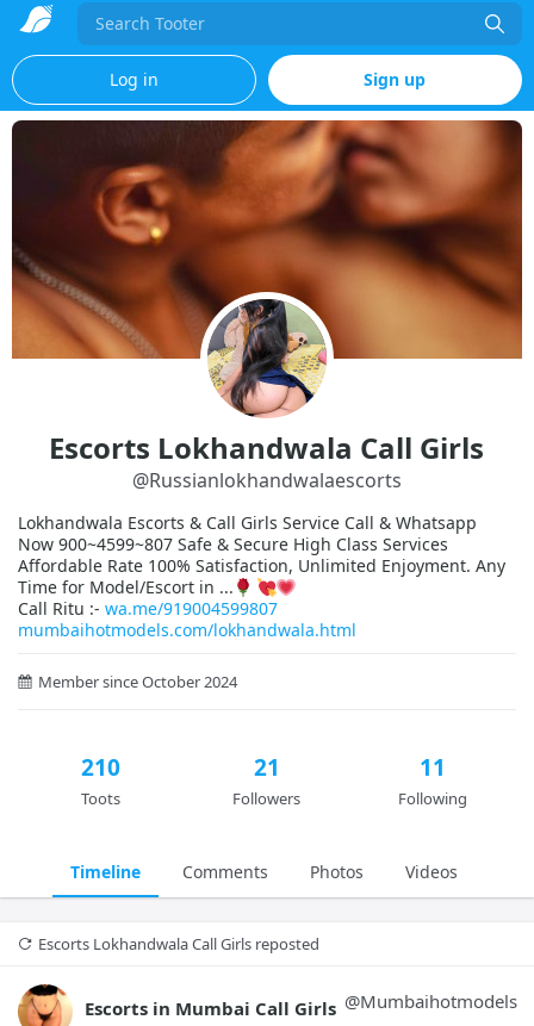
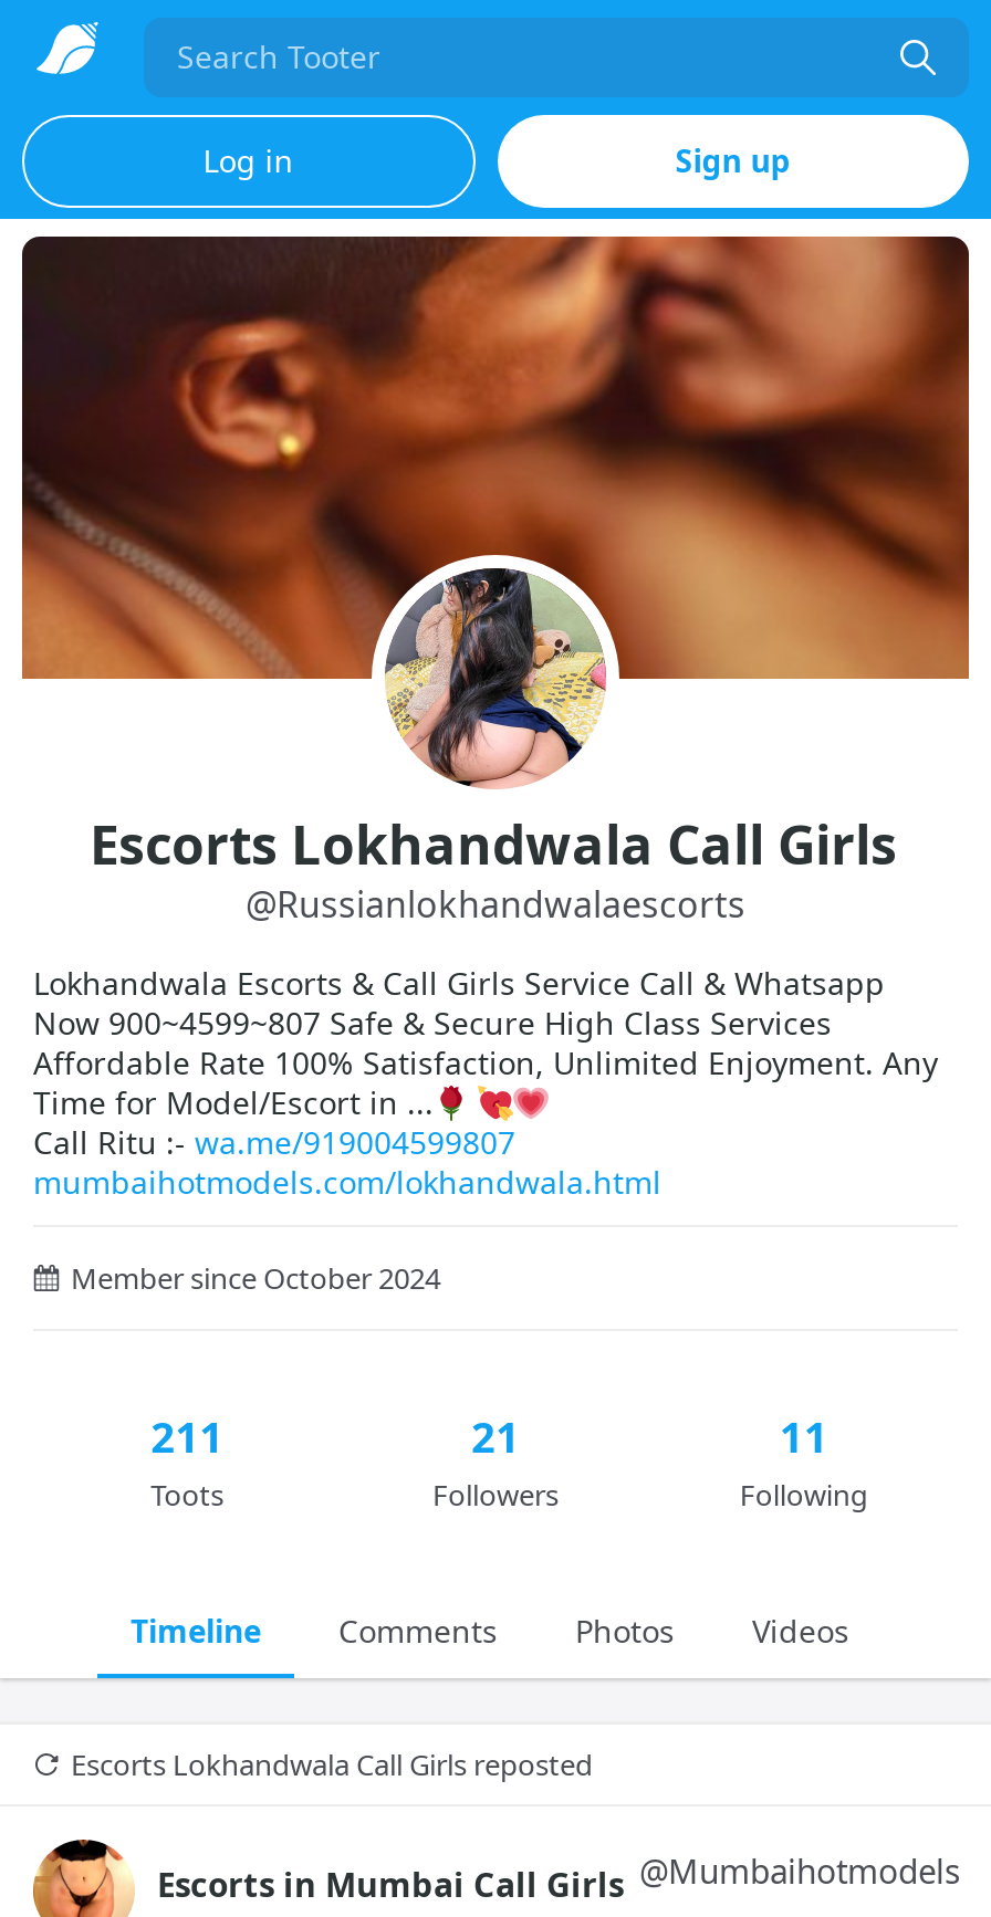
[81,752,121,783] 210 -> [151,1408,224,1466] 211

